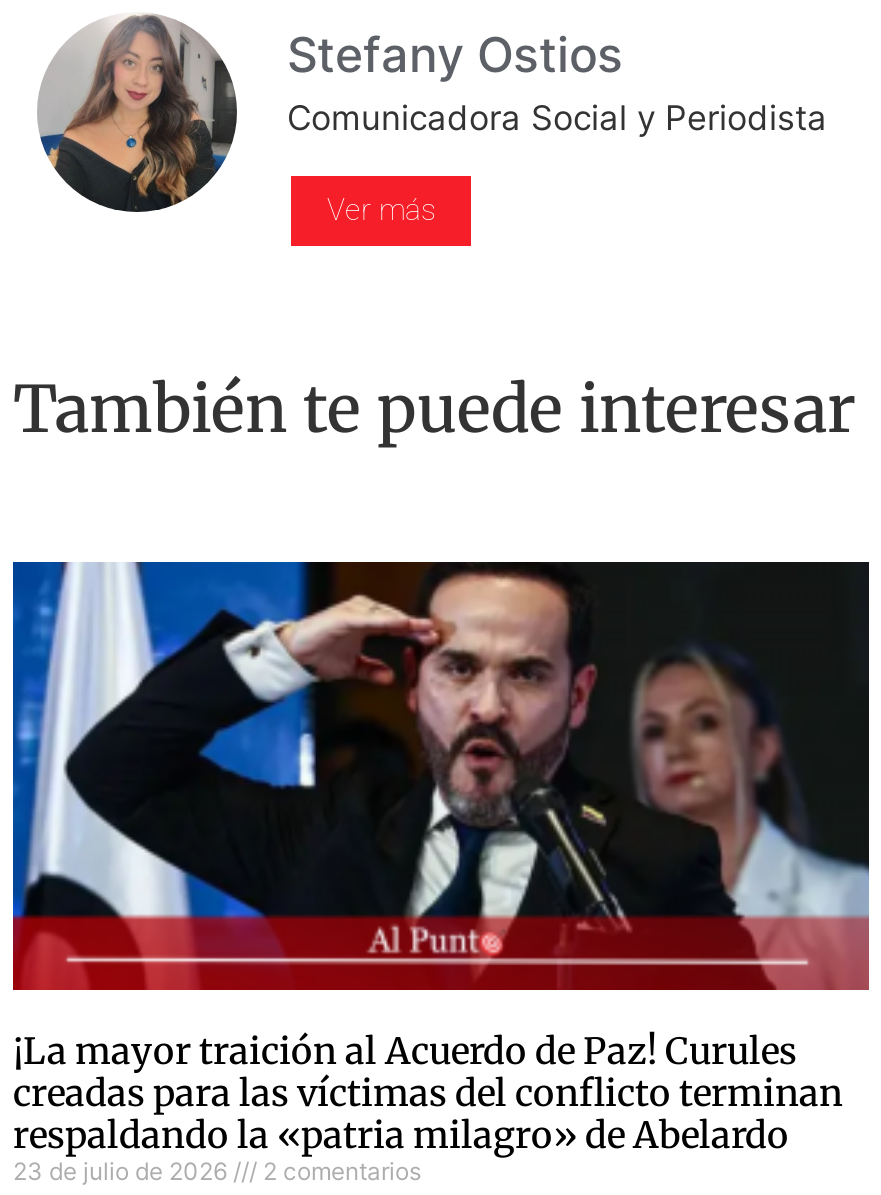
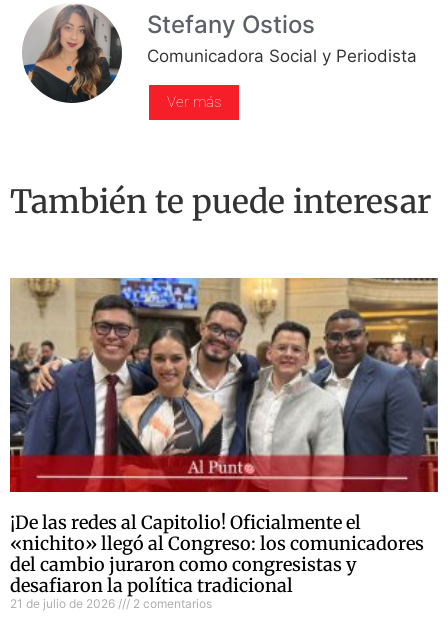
[11,560,871,1186] [image] | ¡La mayor traición al Acuerdo de Paz! Curules | creadas para las víctimas del conflicto terminan | respaldando la «patria milagro» de Abelardo | 23 de julio de 2026 -> [9,277,439,611] [image] | ¡De las redes al Capitolio! Oficialmente el | «nichito» llegó al Congreso: los comunicadores | del cambio juraron como congresistas y | desafiaron la política tradicional | 21 de julio de 2026

